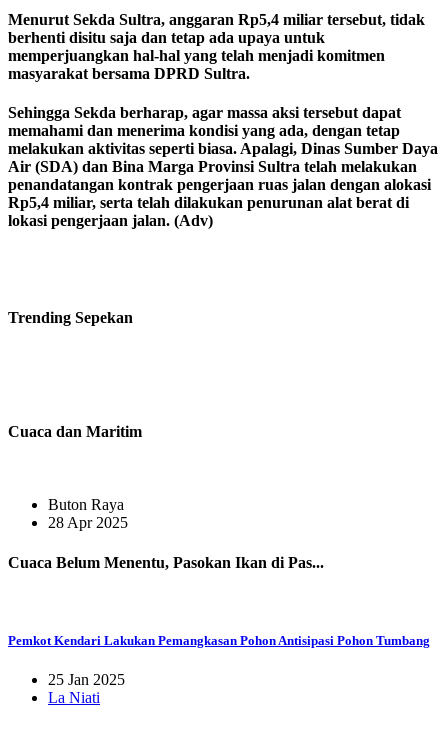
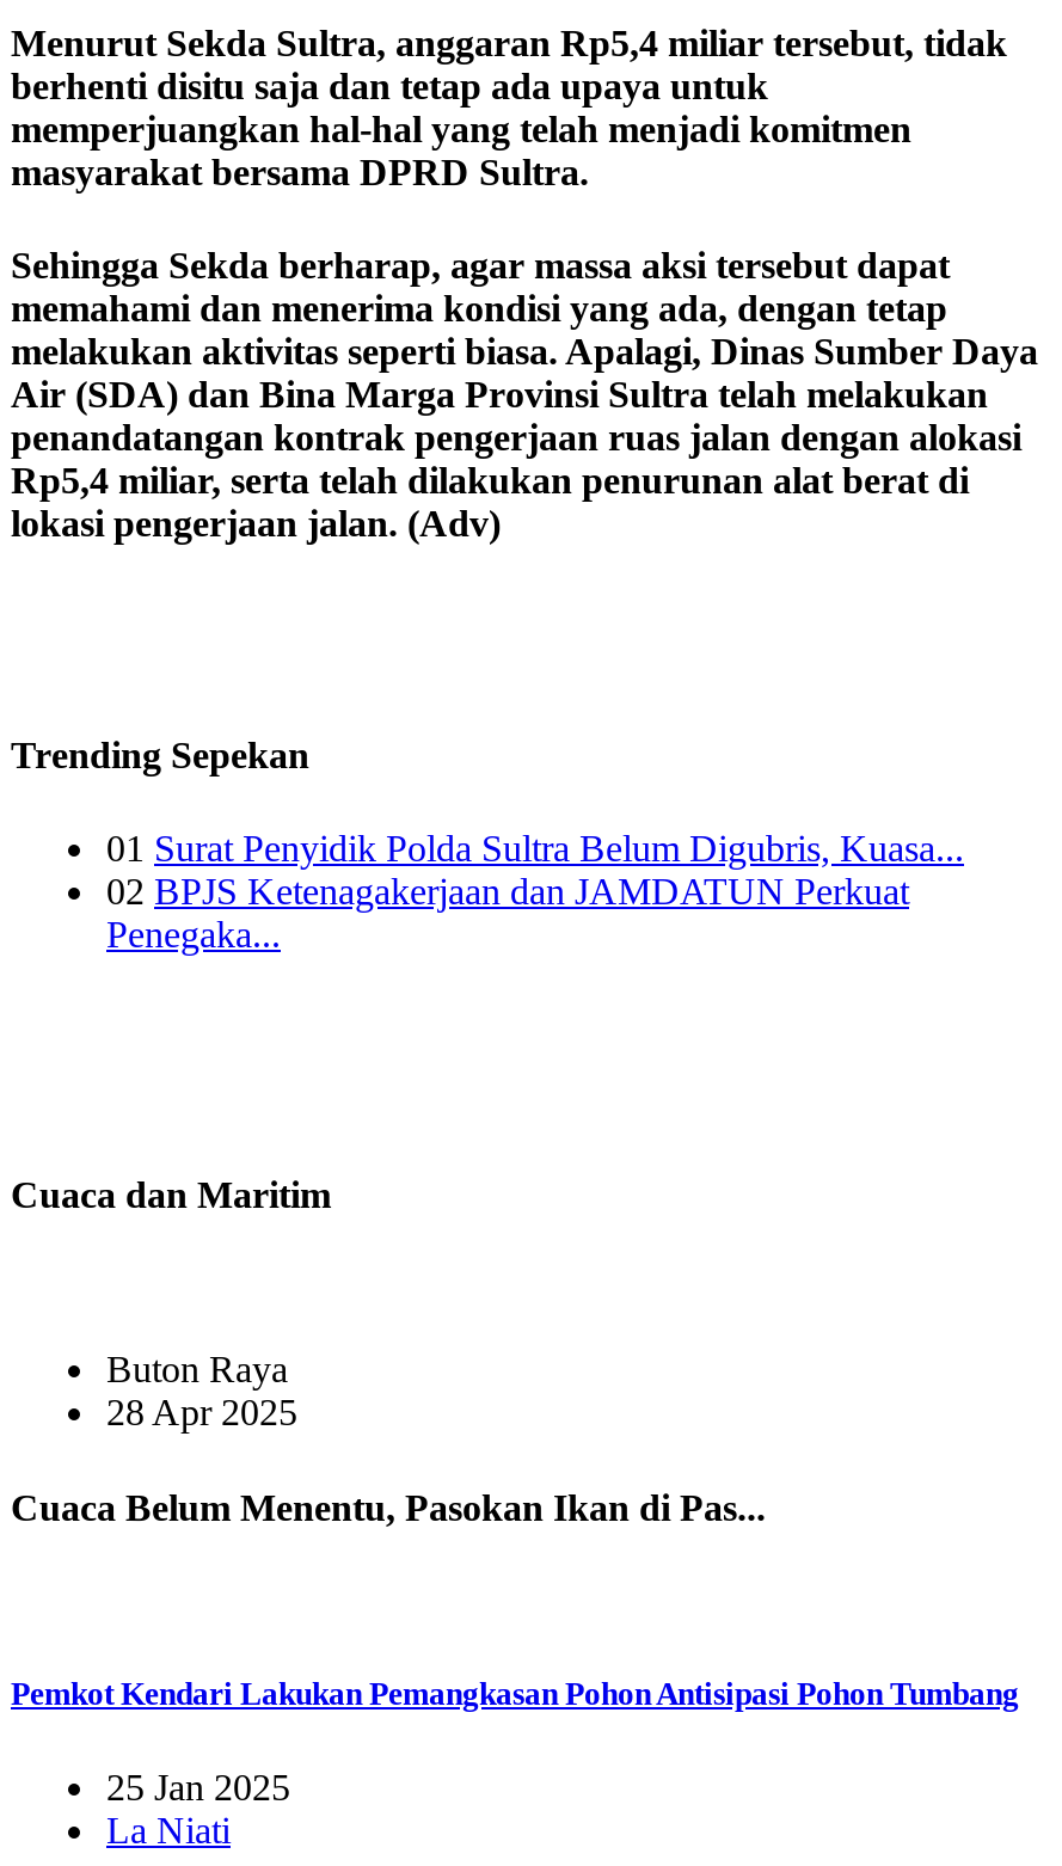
none -> [106,828,964,955] 01 Surat Penyidik Polda Sultra Belum Digubris, Kuasa... | 02 BPJS Ketenagakerjaan dan JAMDATUN Perkuat | Penegaka...

